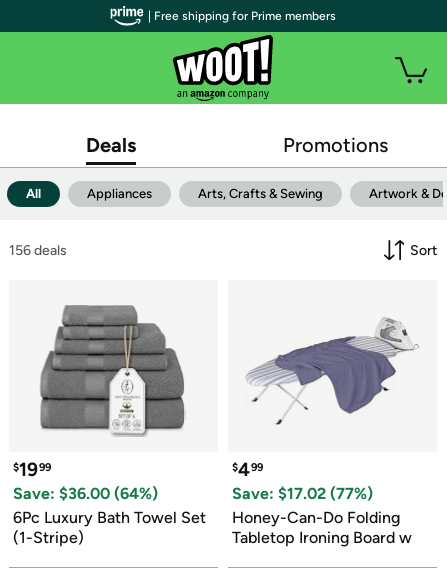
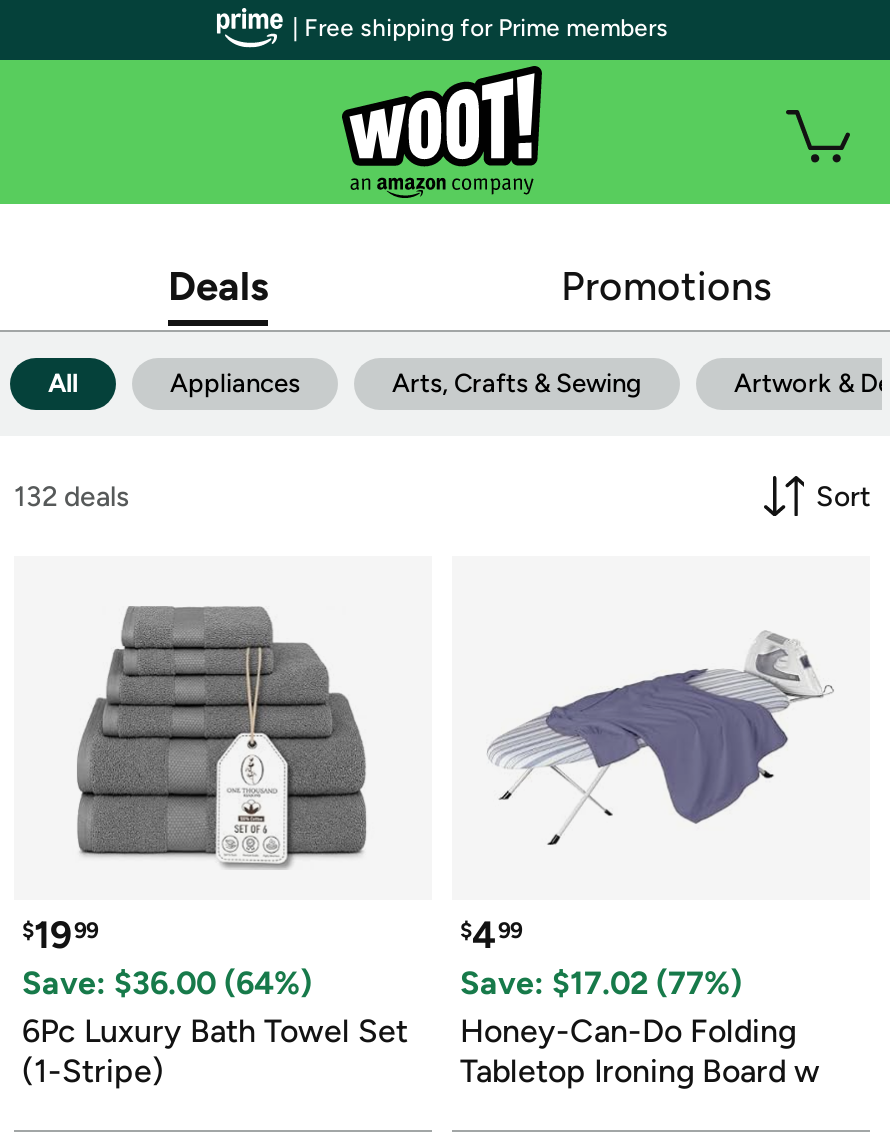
[9,241,67,258] 156 deals -> [14,479,130,513] 132 deals

